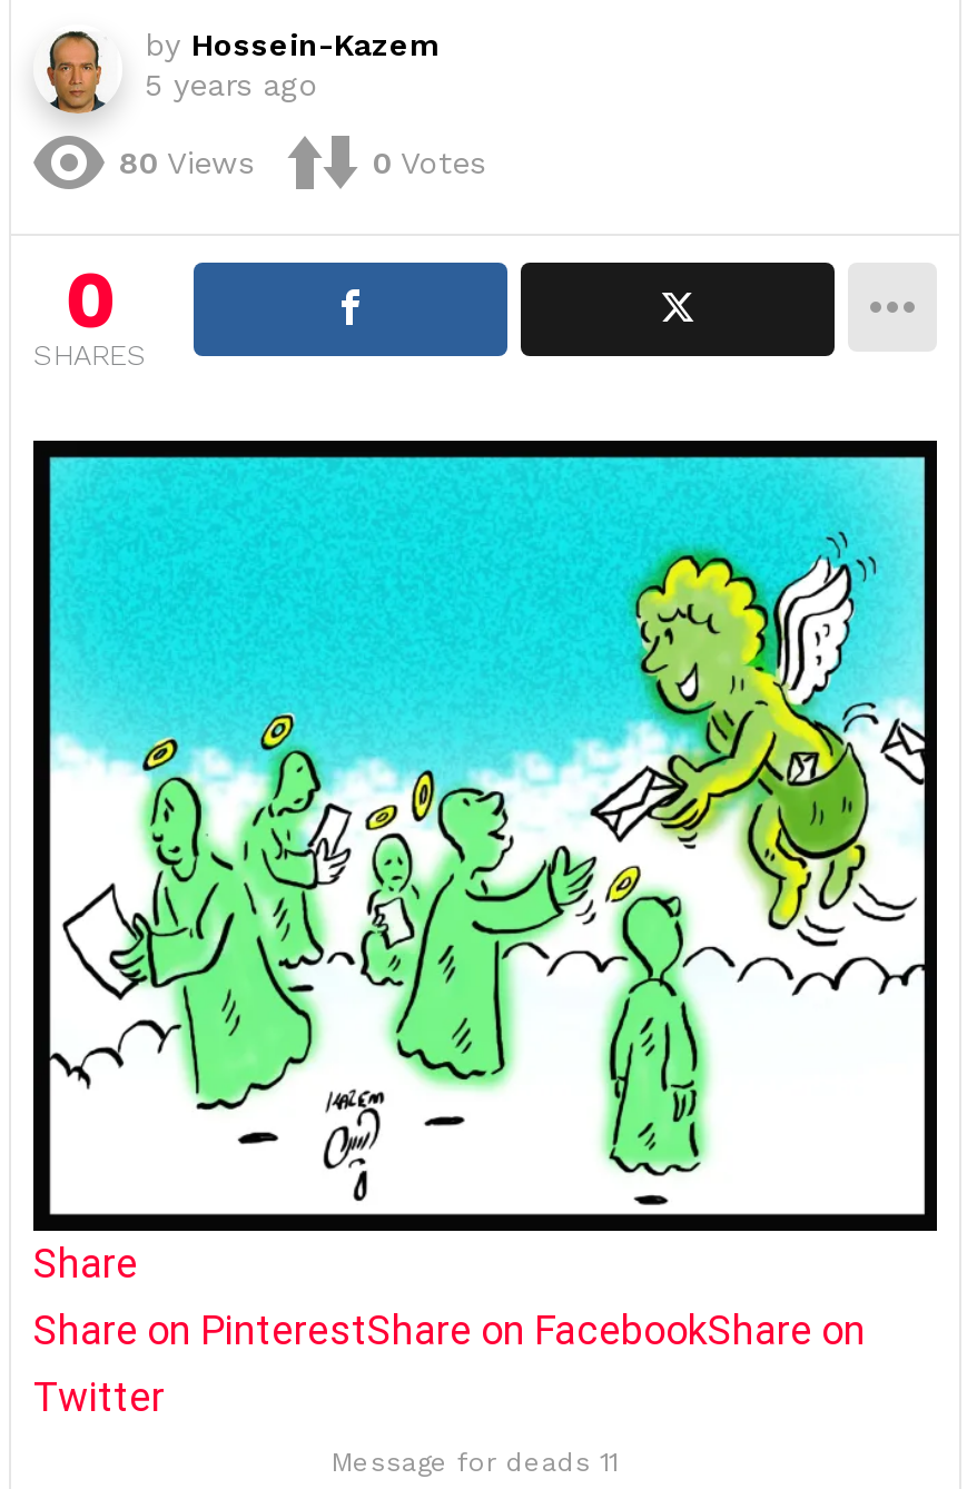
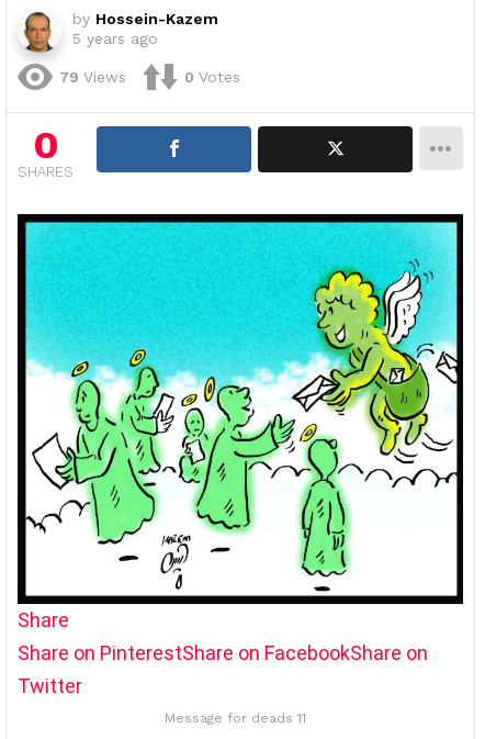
[118,146,254,181] 80 Views -> [59,69,126,86] 79 Views

